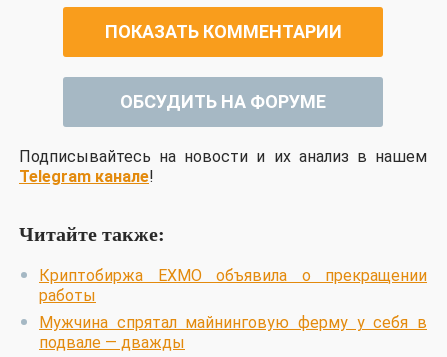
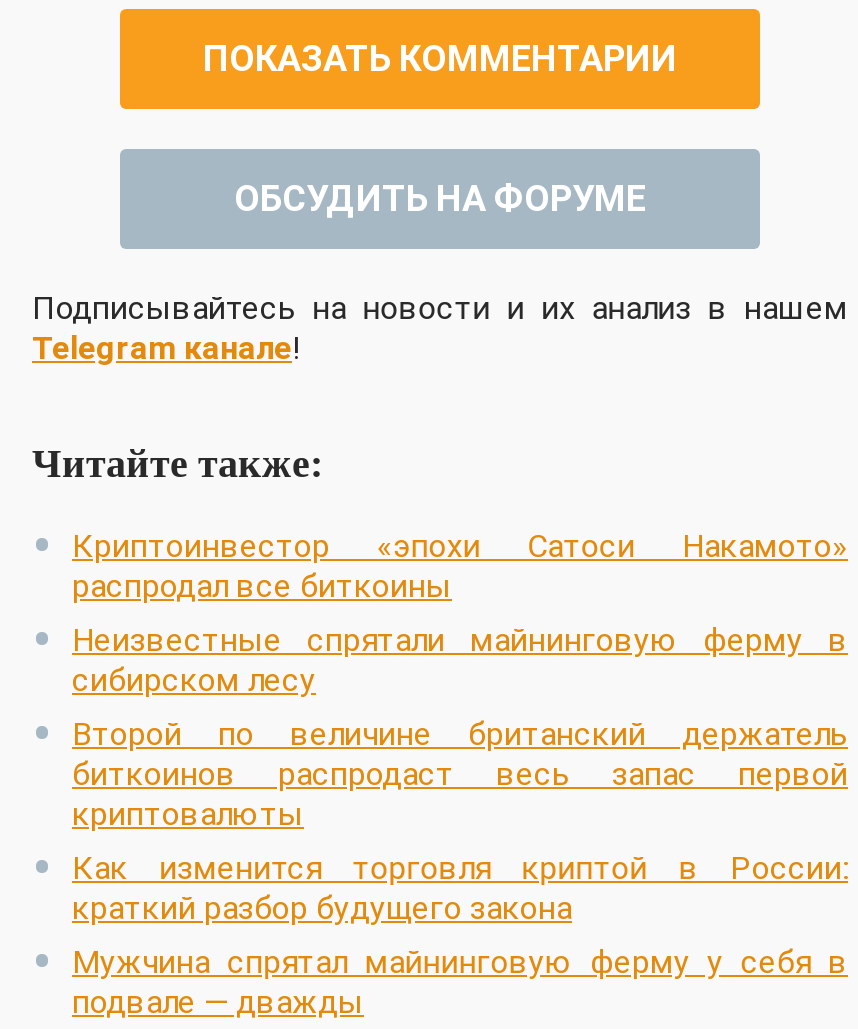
[39,265,427,304] Криптобиржа EXMO объявила о прекращении | работы -> [72,526,848,926] Криптоинвестор «эпохи Сатоси Накамото» | распродал все биткоины | Неизвестные спрятали майнинговую ферму в | сибирском лесу | Второй по величине британский держатель | биткоинов распродаст весь запас первой | криптовалюты | Как изменится торговля криптой в России: | краткий разбор будущего закона

